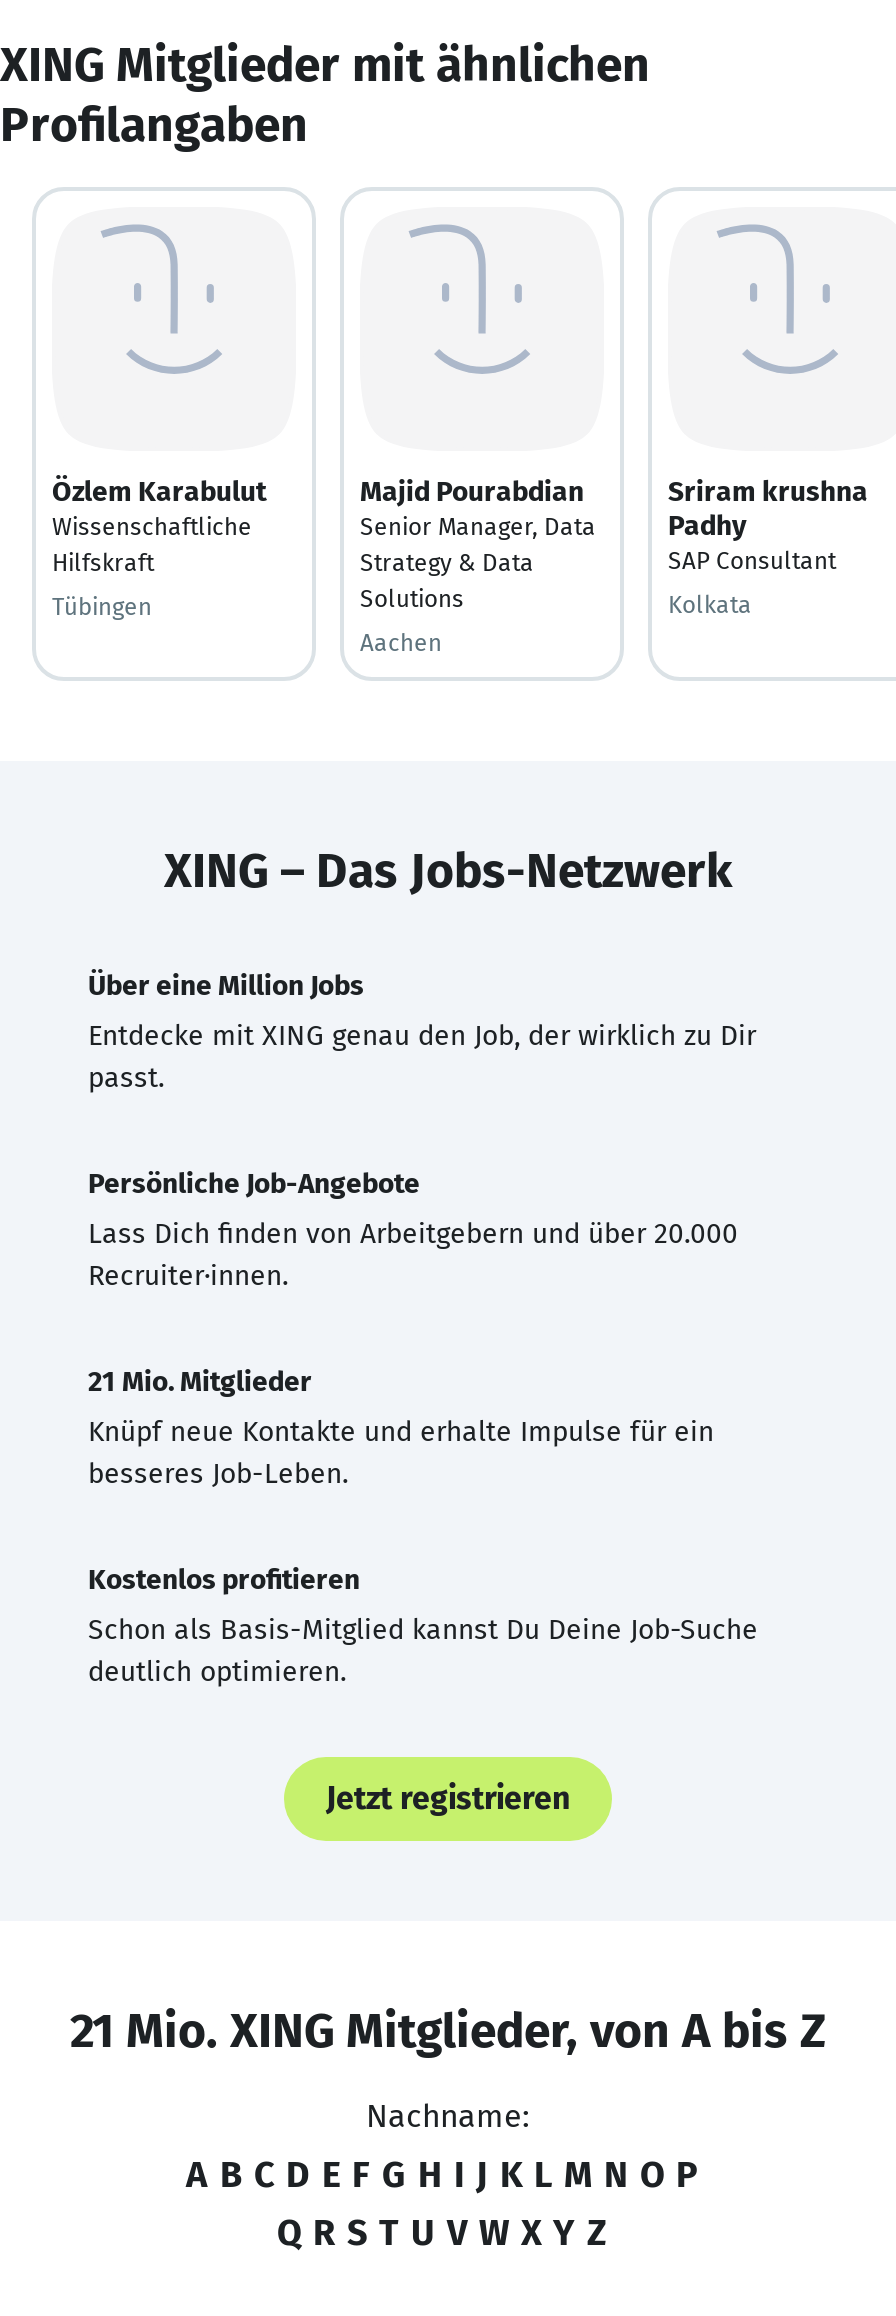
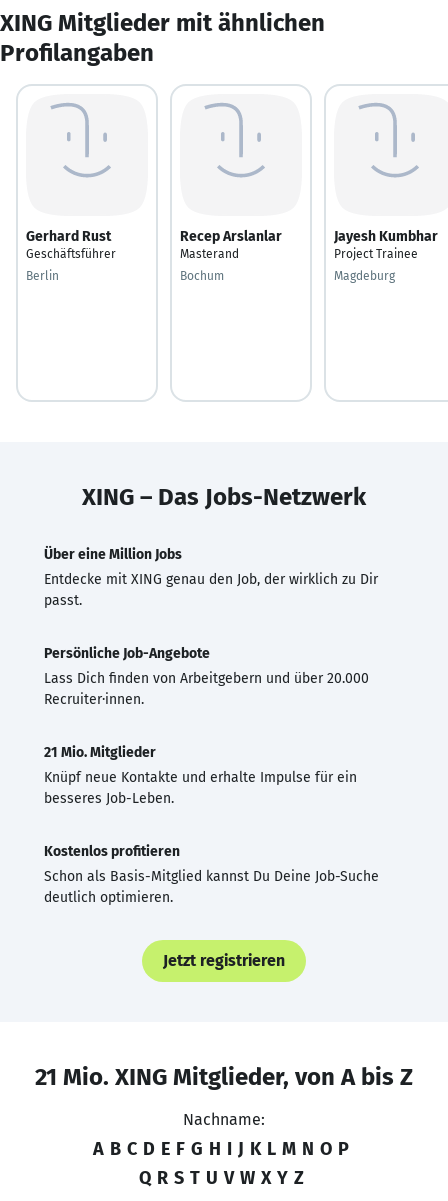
[52,474,266,576] Özlem Karabulut | Wissenschaftliche | Hilfskraft -> [26,227,116,260] Gerhard Rust | Geschäftsführer
[360,474,596,612] Majid Pourabdian | Senior Manager, Data | Strategy & Data | Solutions -> [180,227,282,260] Recep Arslanlar | Masterand
[668,474,868,574] Sriram krushna | Padhy | SAP Consultant -> [334,227,438,260] Jayesh Kumbhar | Project Trainee
[52,592,152,620] Tübingen -> [26,268,59,282] Berlin
[668,590,752,618] Kolkata -> [334,268,395,282] Magdeburg
[360,628,442,656] Aachen -> [180,268,224,282] Bochum

